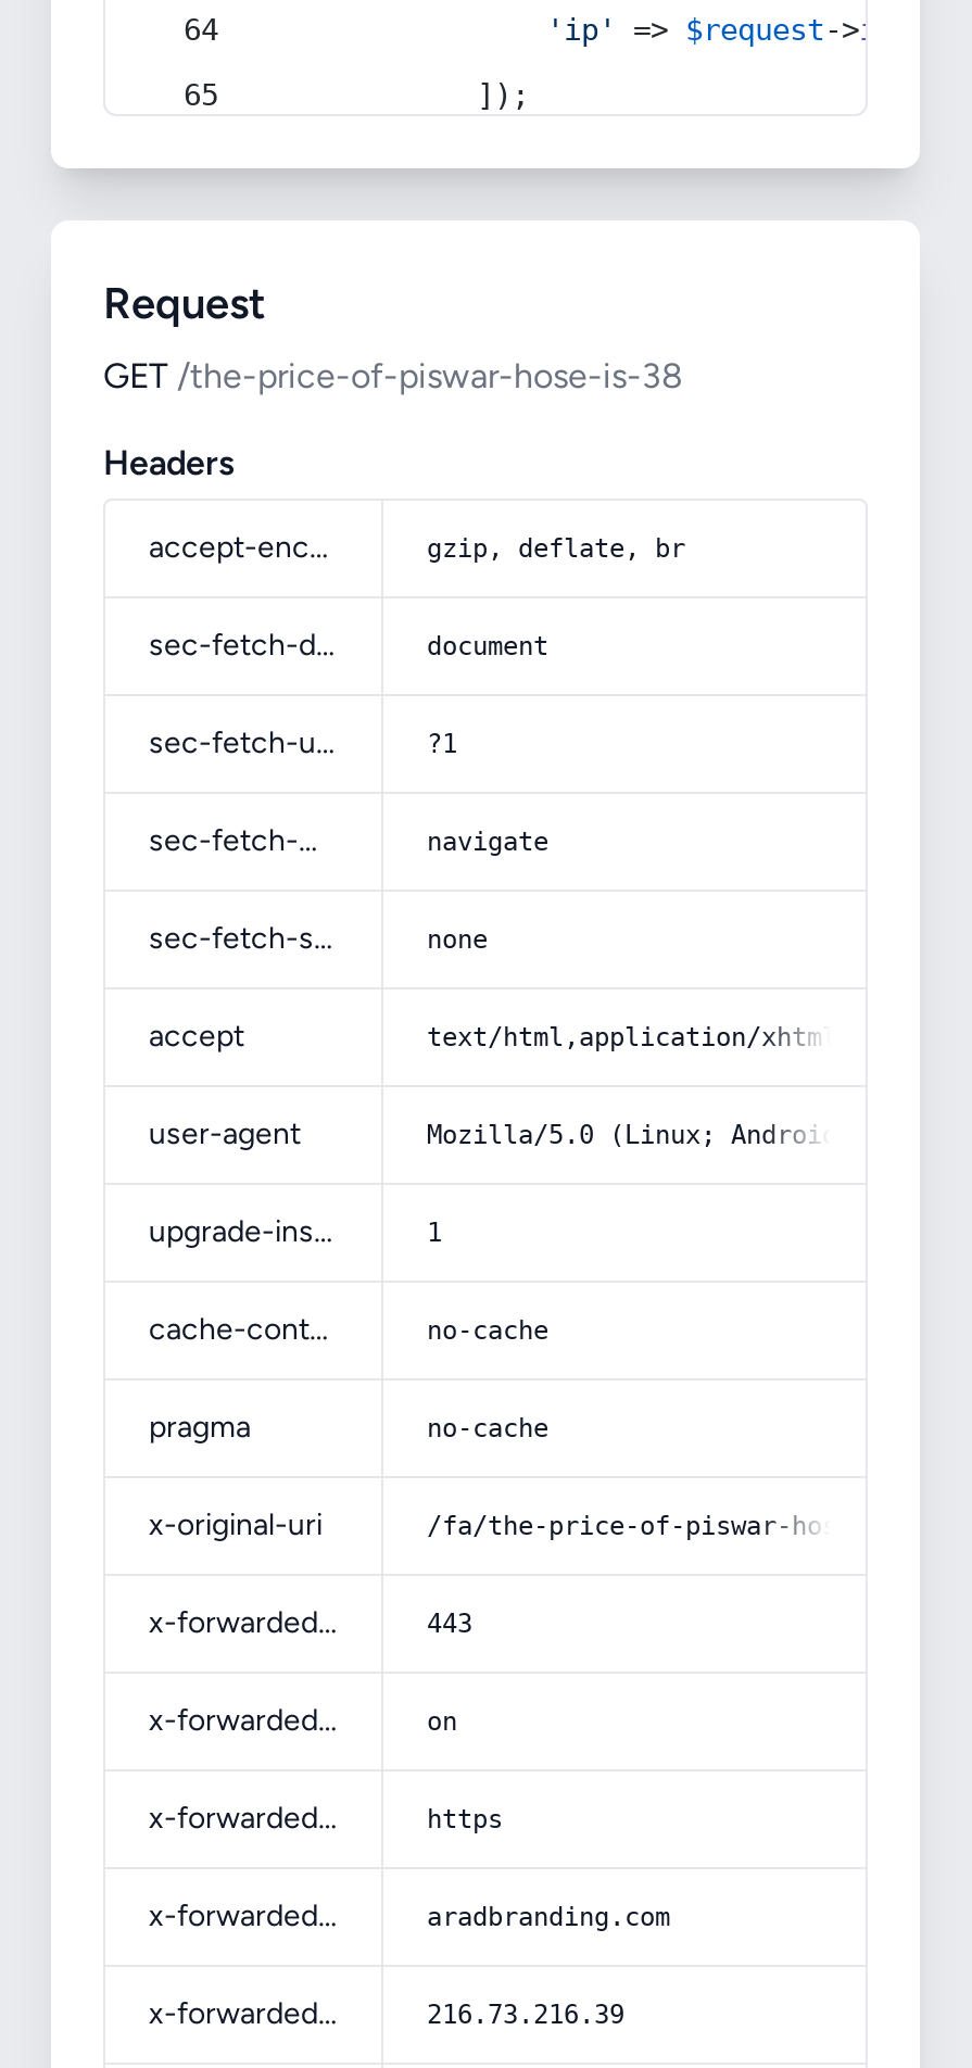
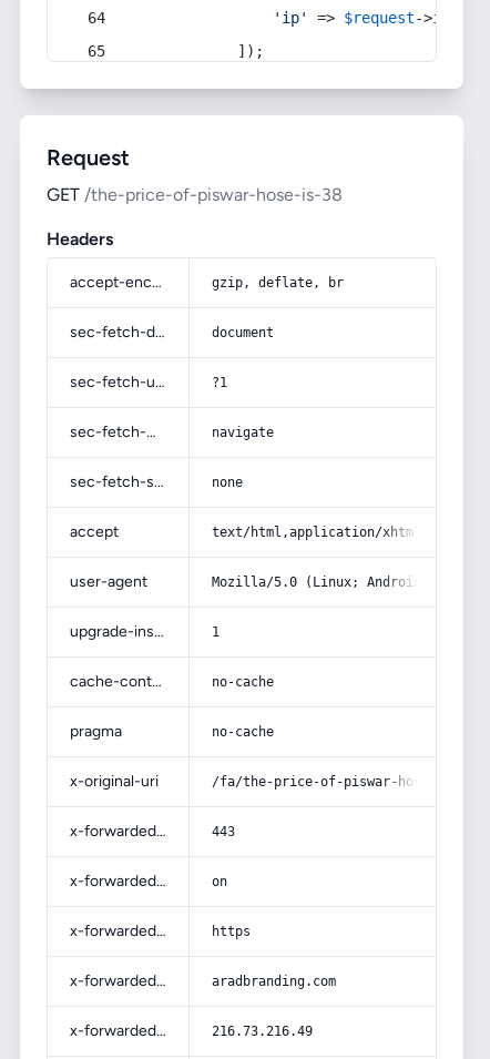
[427,2000,624,2030] 216.73.216.39 -> [212,1024,313,1039] 216.73.216.49

